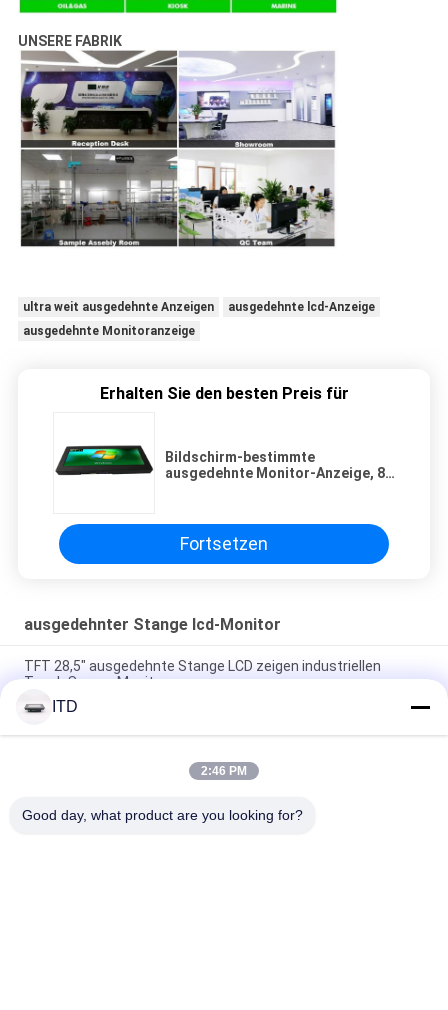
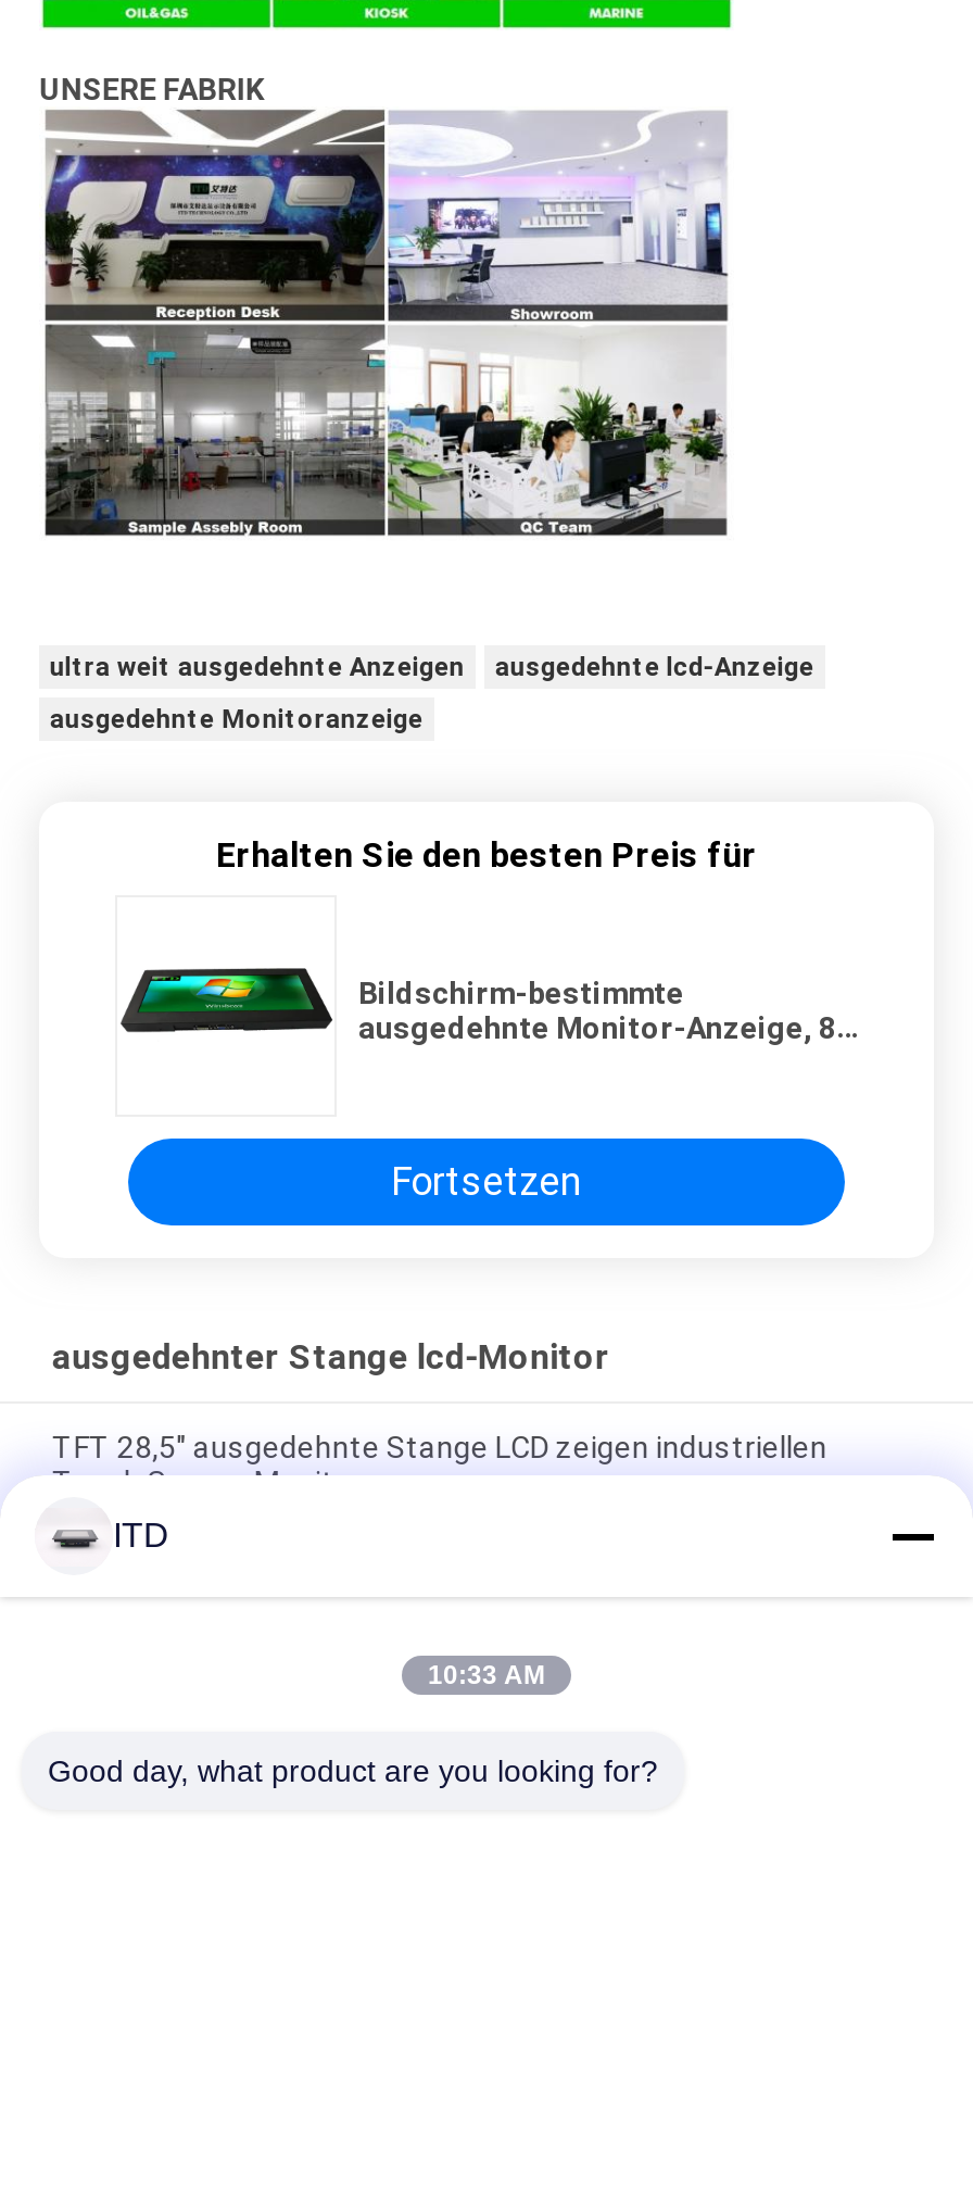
[201,764,247,778] 2:46 PM -> [428,1660,545,1690] 10:33 AM

